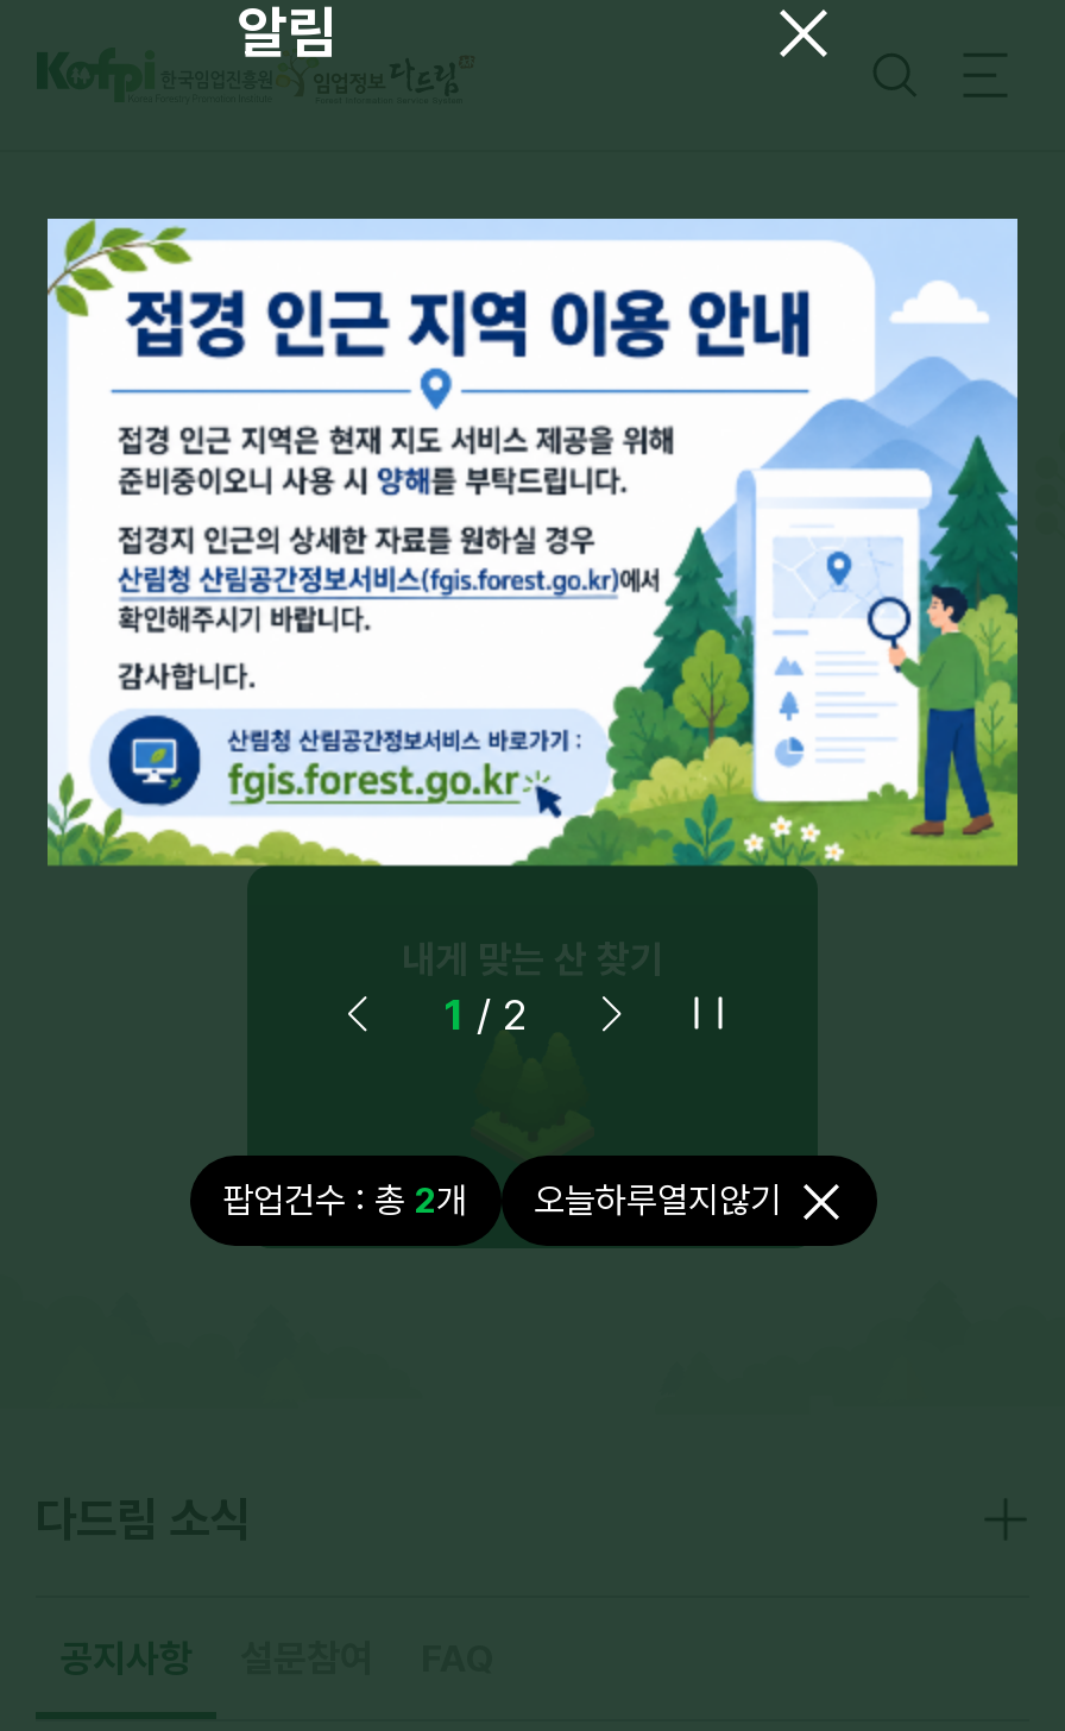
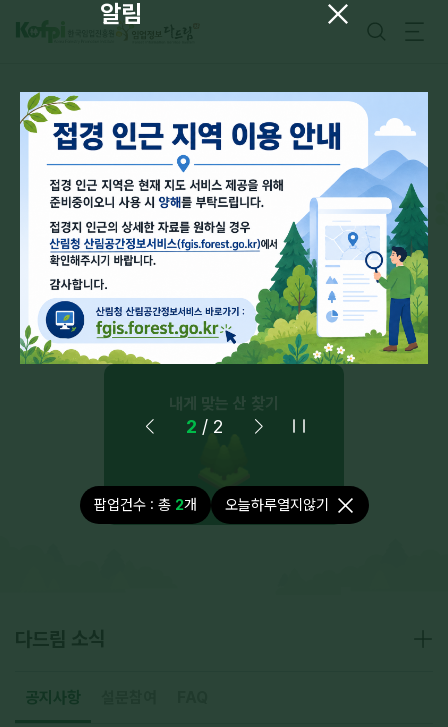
[443,988,527,1038] 1 / 2 -> [185,415,222,436] 2 / 2

